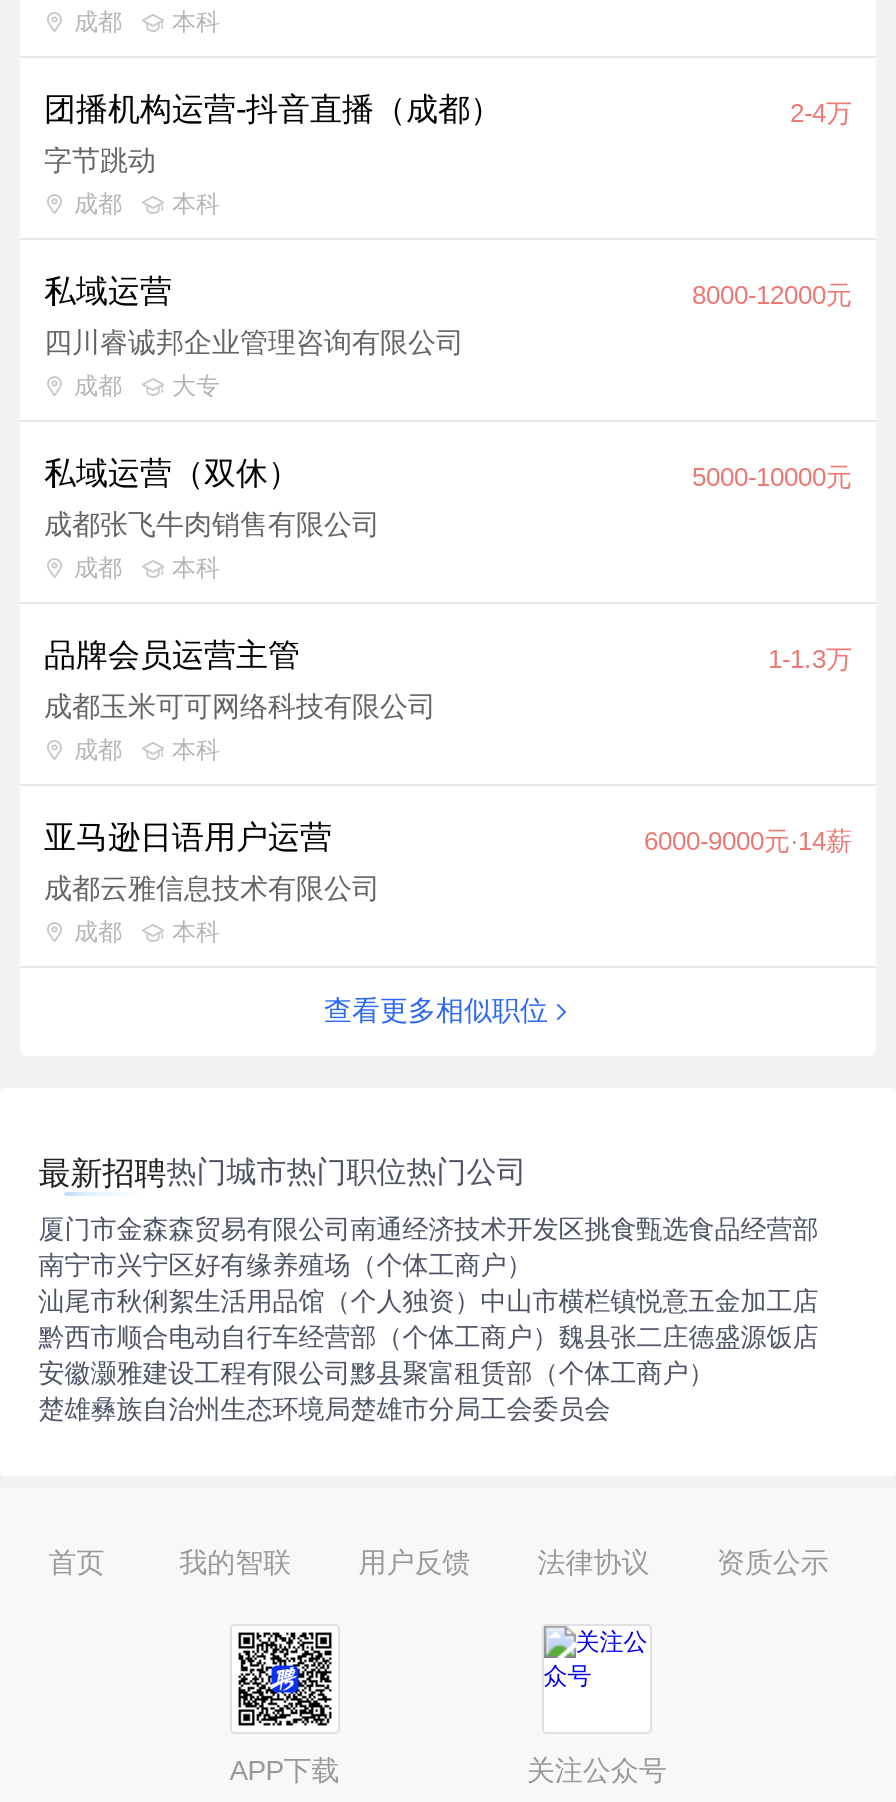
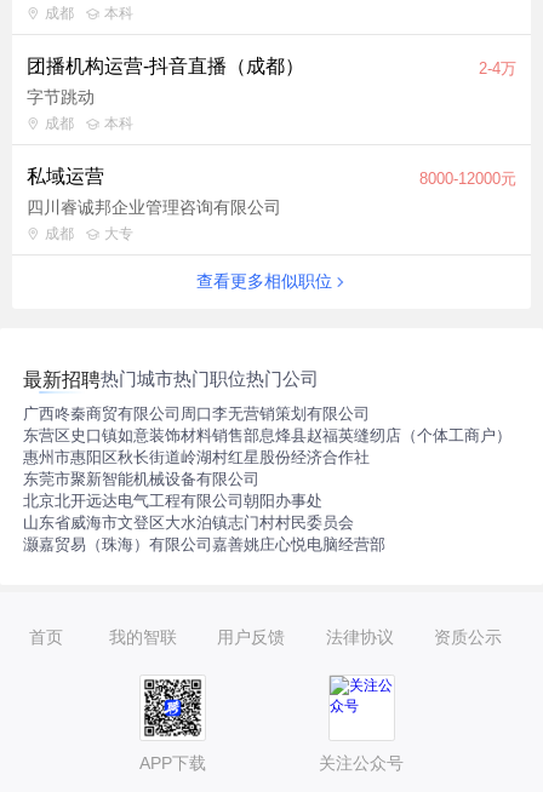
[44,456,852,946] 私域运营（双休） | 5000-10000元 | 成都张飞牛肉销售有限公司 | 成都 | 本科 | 品牌会员运营主管 | 1-1.3万 | 成都玉米可可网络科技有限公司 | 成都 | 本科 | 亚马逊日语用户运营 | 6000-9000元·14薪 | 成都云雅信息技术有限公司 | 成都 | 本科 -> none
moved [38,994,548,1190] -> [23,271,332,390]: 查看更多相似职位 | 最新招聘热门城市热门职位热门公司
[38,1215,818,1425] 厦门市金森森贸易有限公司南通经济技术开发区挑食甄选食品经营部 | 南宁市兴宁区好有缘养殖场（个体工商户） | 汕尾市秋俐絮生活用品馆（个人独资）中山市横栏镇悦意五金加工店 | 黔西市顺合电动自行车经营部（个体工商户）魏县张二庄德盛源饭店 | 安徽灏雅建设工程有限公司黟县聚富租赁部（个体工商户） | 楚雄彝族自治州生态环境局楚雄市分局工会委员会 -> [23,405,512,554] 广西咚秦商贸有限公司周口李无营销策划有限公司 | 东营区史口镇如意装饰材料销售部息烽县赵福英缝纫店（个体工商户） | 惠州市惠阳区秋长街道岭湖村红星股份经济合作社 | 东莞市聚新智能机械设备有限公司 | 北京北开远达电气工程有限公司朝阳办事处 | 山东省威海市文登区大水泊镇志门村村民委员会 | 灏嘉贸易（珠海）有限公司嘉善姚庄心悦电脑经营部

